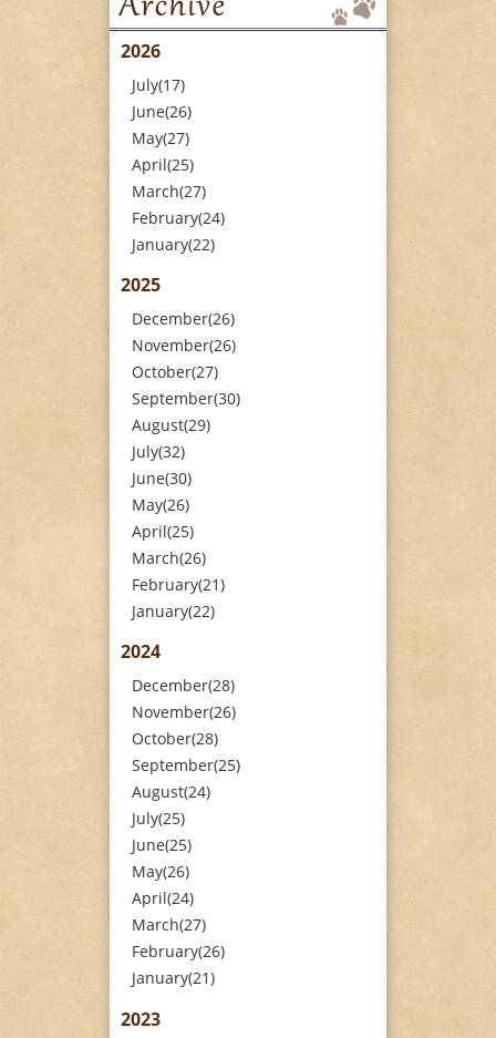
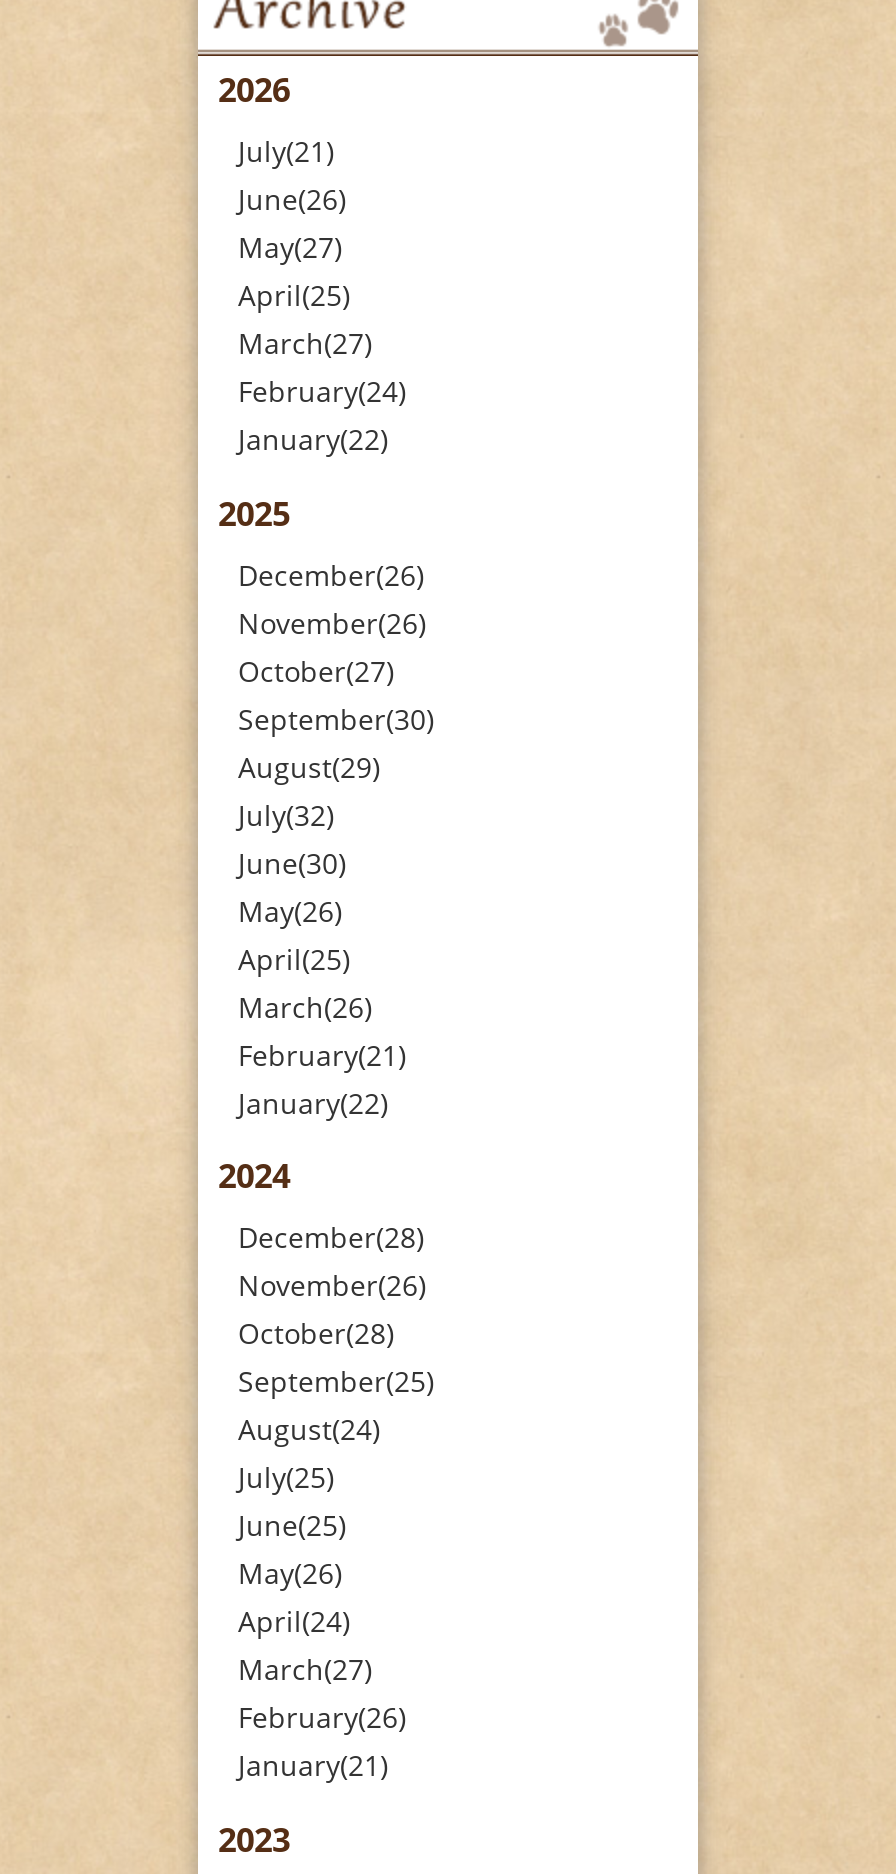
[132,74,185,95] July(17) -> [238,133,334,171] July(21)

